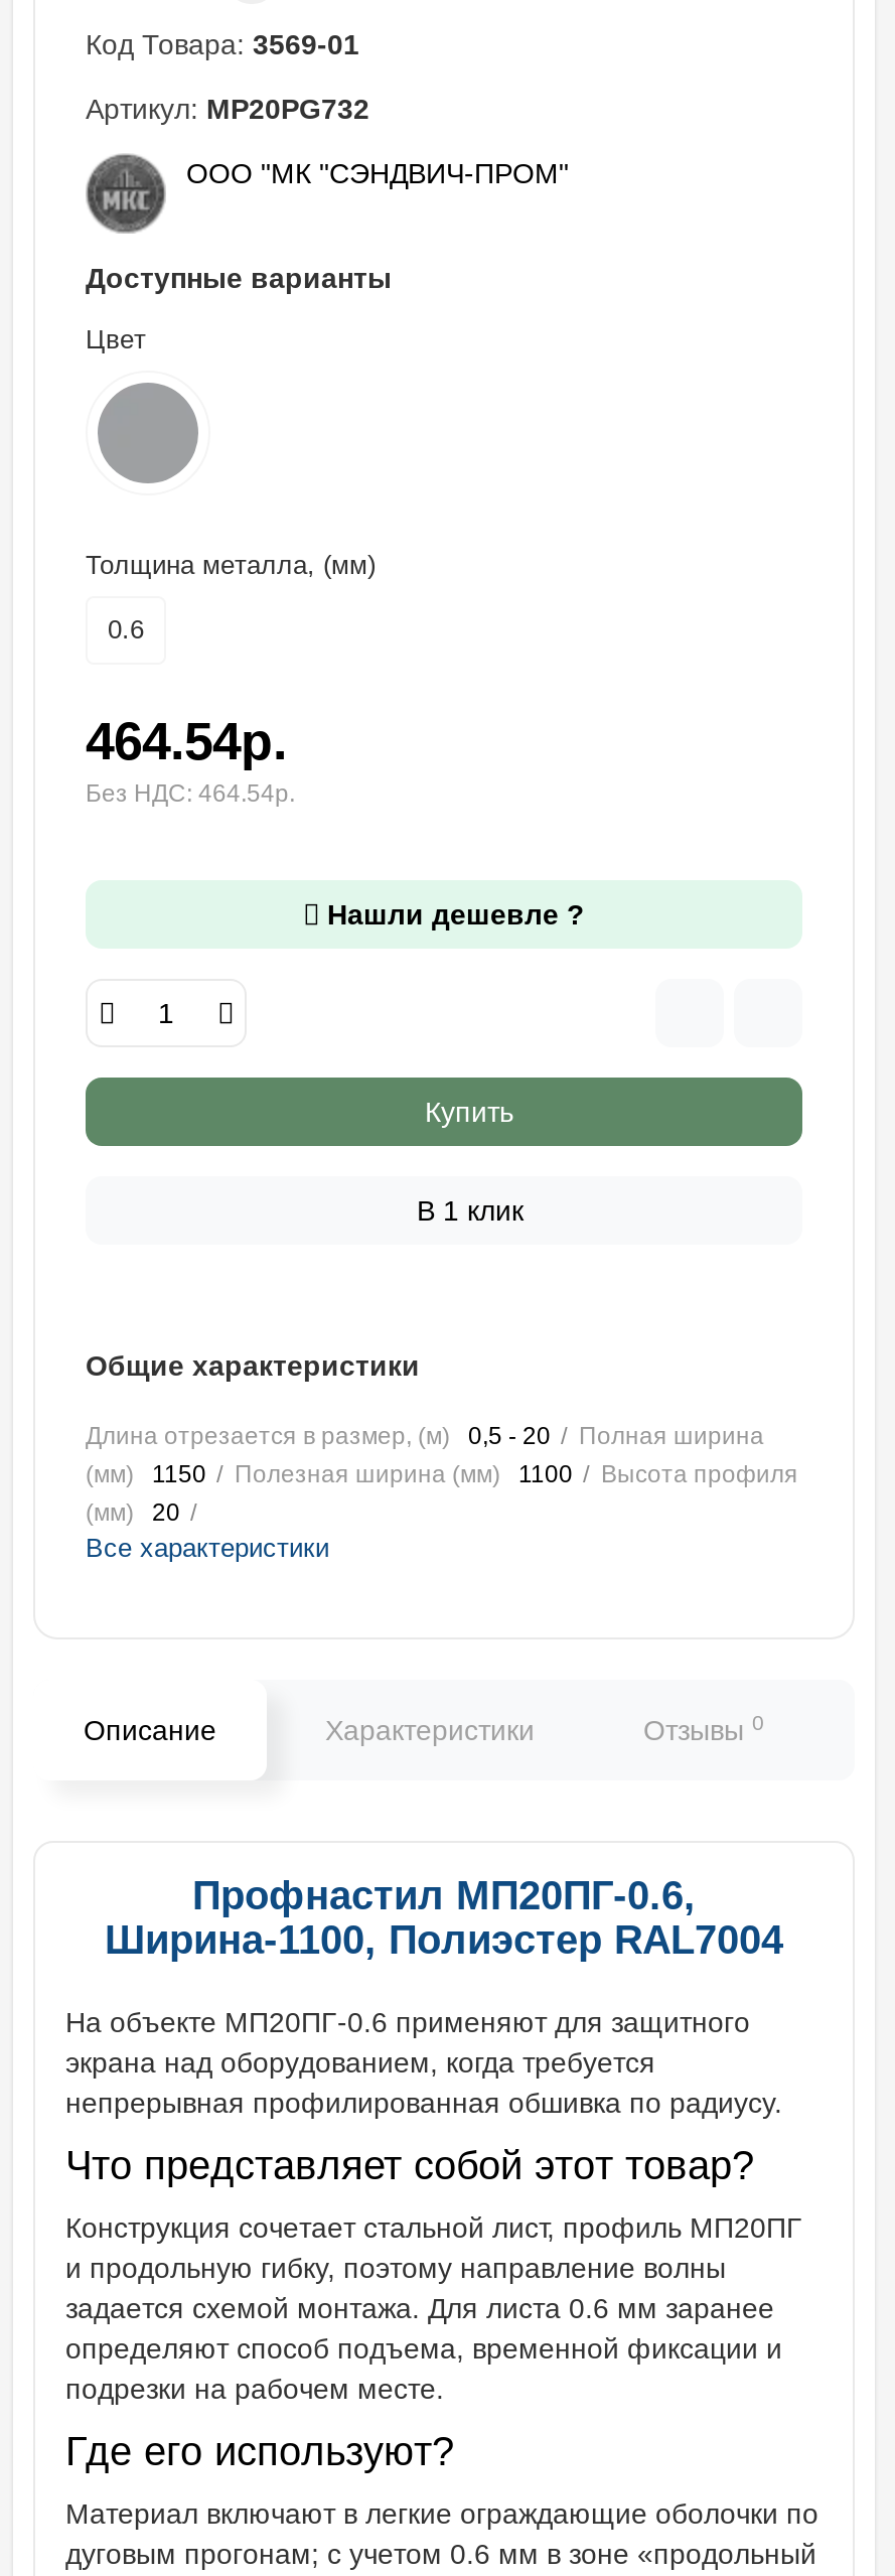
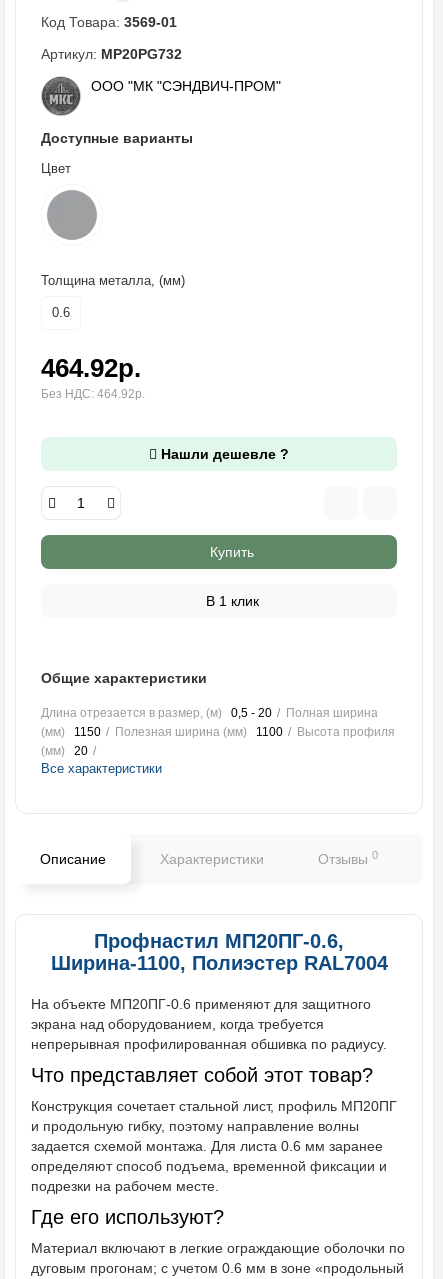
[86,712,295,808] 464.54р. | Без НДС: 464.54р. -> [41,353,145,401] 464.92р. | Без НДС: 464.92р.

